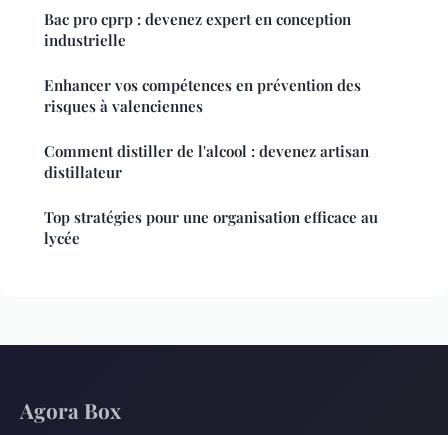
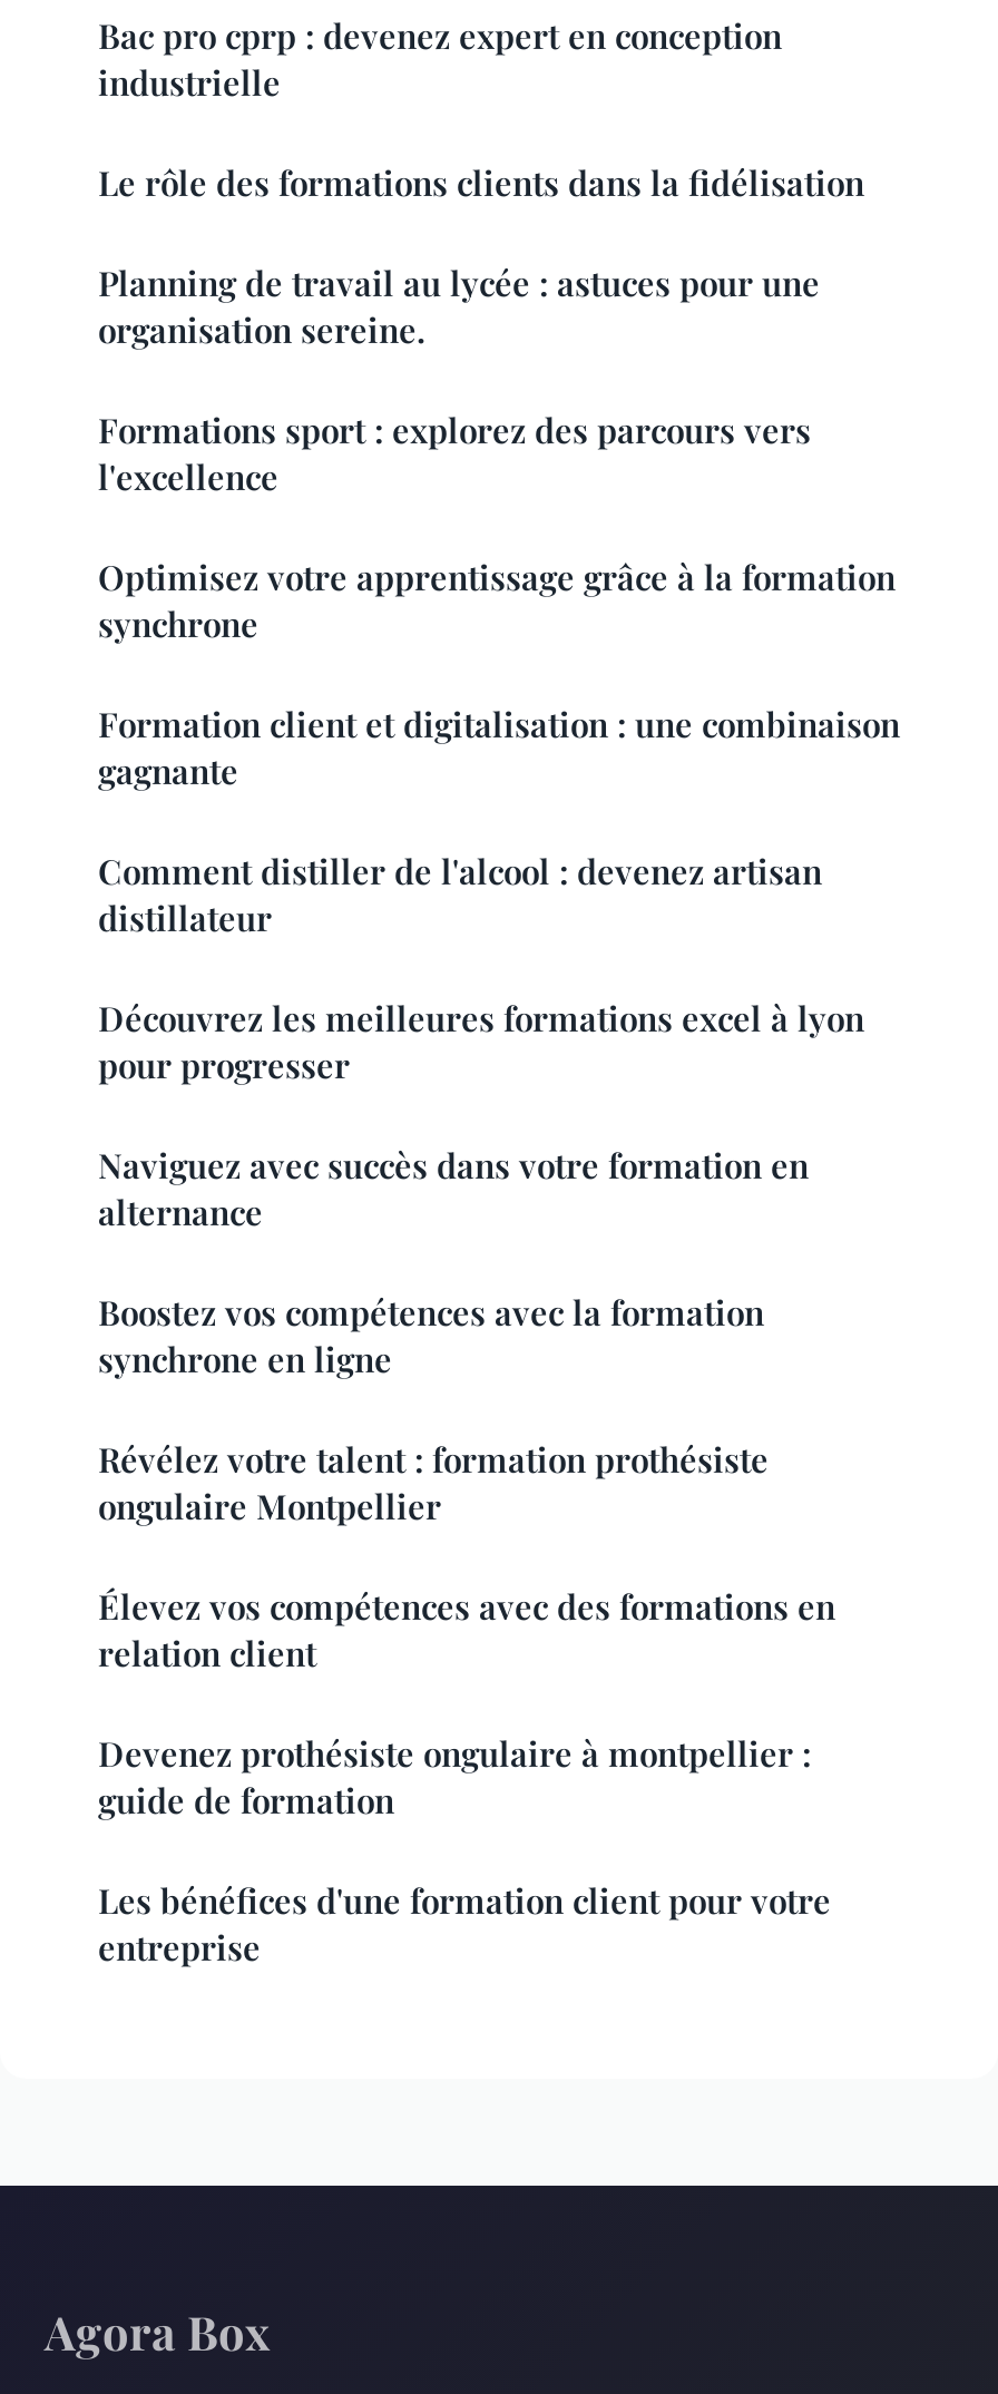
[44,75,361,116] Enhancer vos compétences en prévention des | risques à valenciennes -> [98,160,900,792] Le rôle des formations clients dans la fidélisation | Planning de travail au lycée : astuces pour une | organisation sereine. | Formations sport : explorez des parcours vers | l'excellence | Optimisez votre apprentissage grâce à la formation | synchrone | Formation client et digitalisation : une combinaison | gagnante
[44,207,378,248] Top stratégies pour une organisation efficace au | lycée -> [98,995,864,1969] Découvrez les meilleures formations excel à lyon | pour progresser | Naviguez avec succès dans votre formation en | alternance | Boostez vos compétences avec la formation | synchrone en ligne | Révélez votre talent : formation prothésiste | ongulaire Montpellier | Élevez vos compétences avec des formations en | relation client | Devenez prothésiste ongulaire à montpellier : | guide de formation | Les bénéfices d'une formation client pour votre | entreprise

